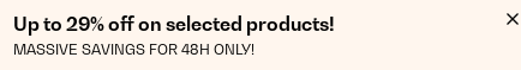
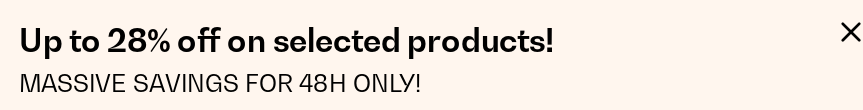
[13,12,335,36] Up to 29% off on selected products! -> [19,20,555,60] Up to 28% off on selected products!

